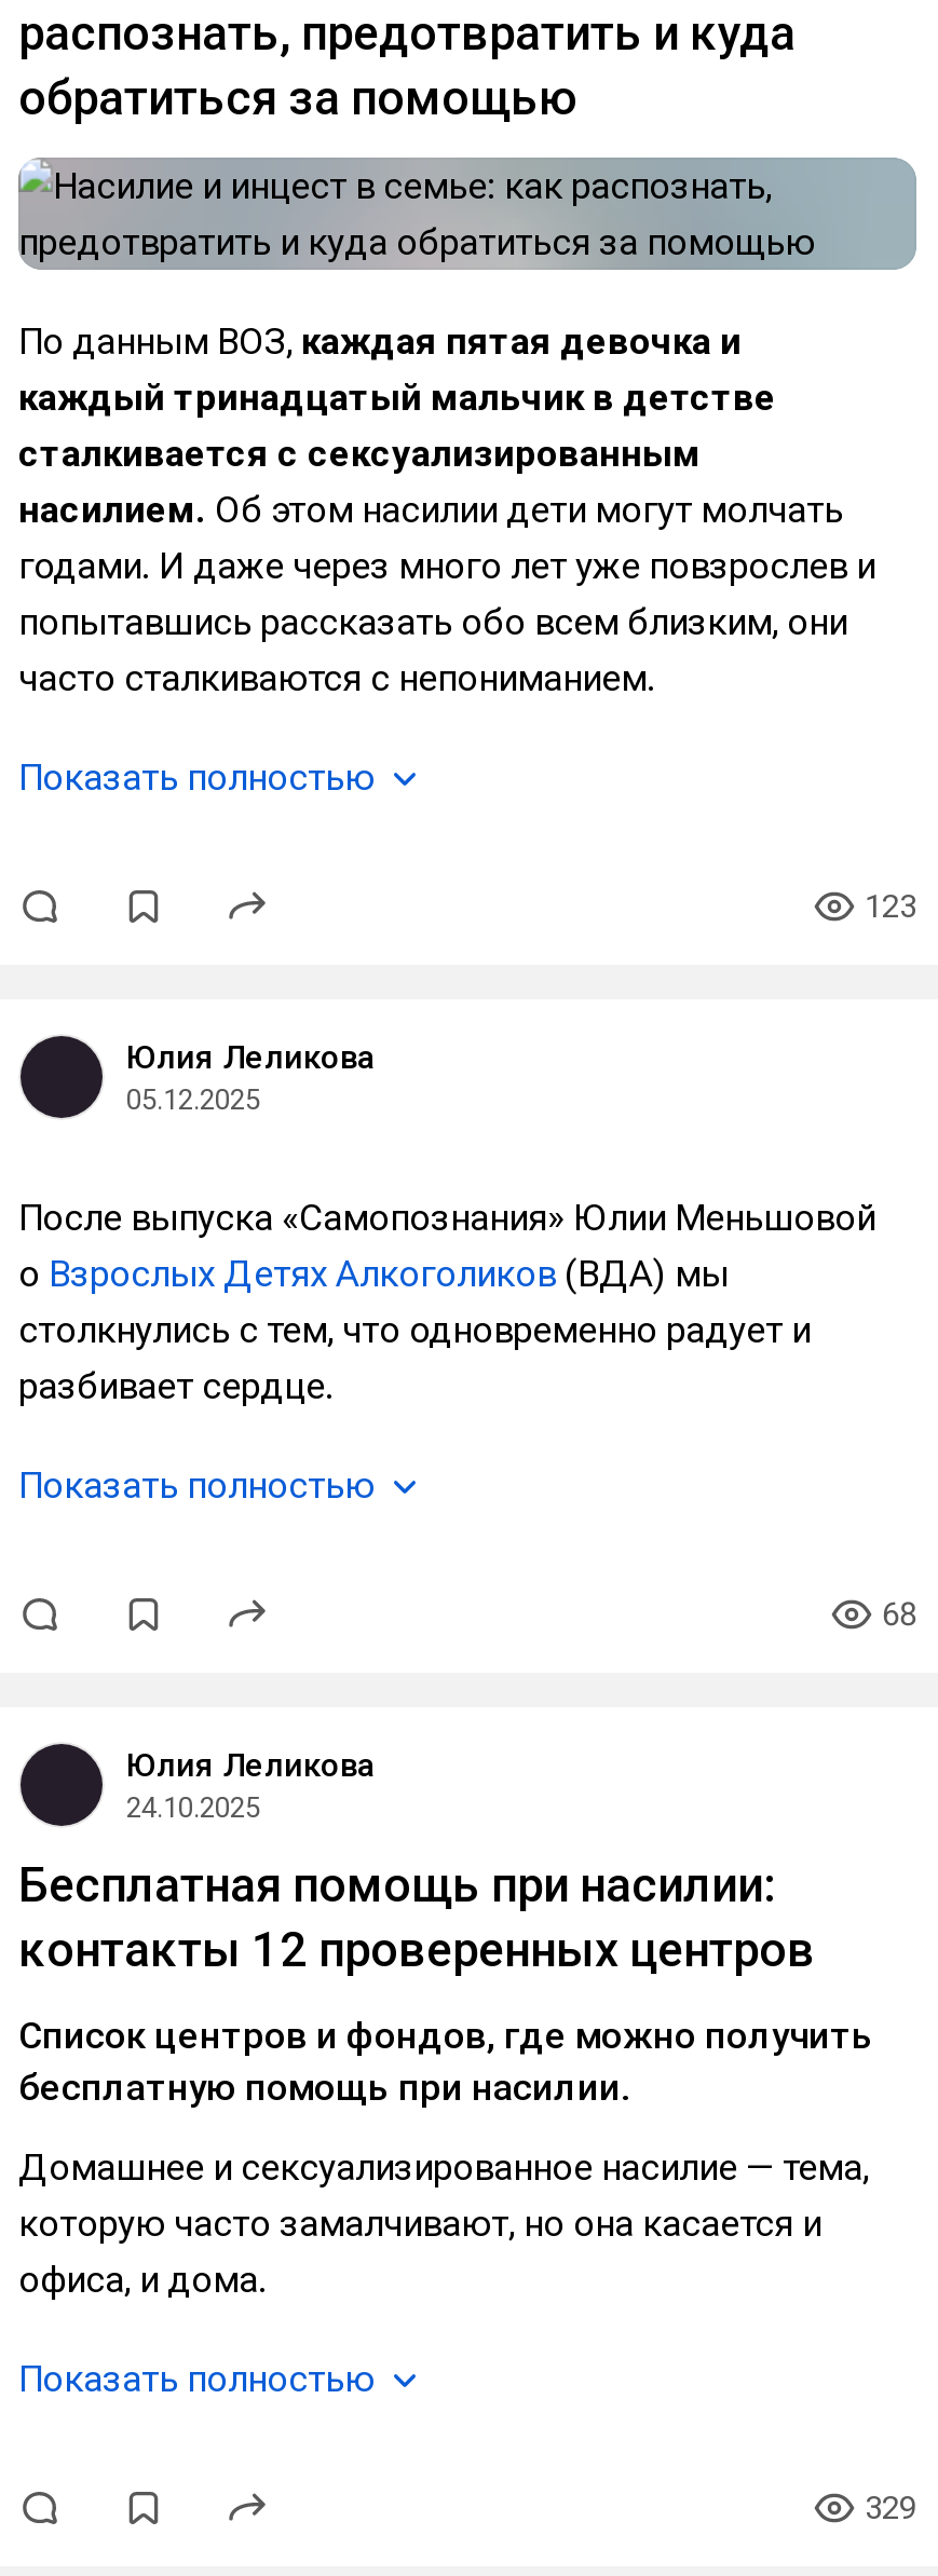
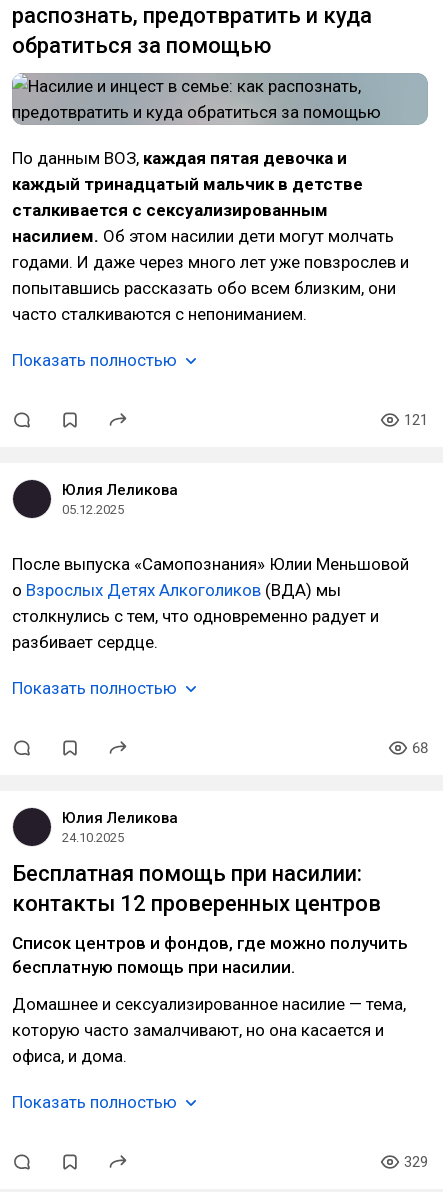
[865,887,916,926] 123 -> [404,411,428,429] 121

